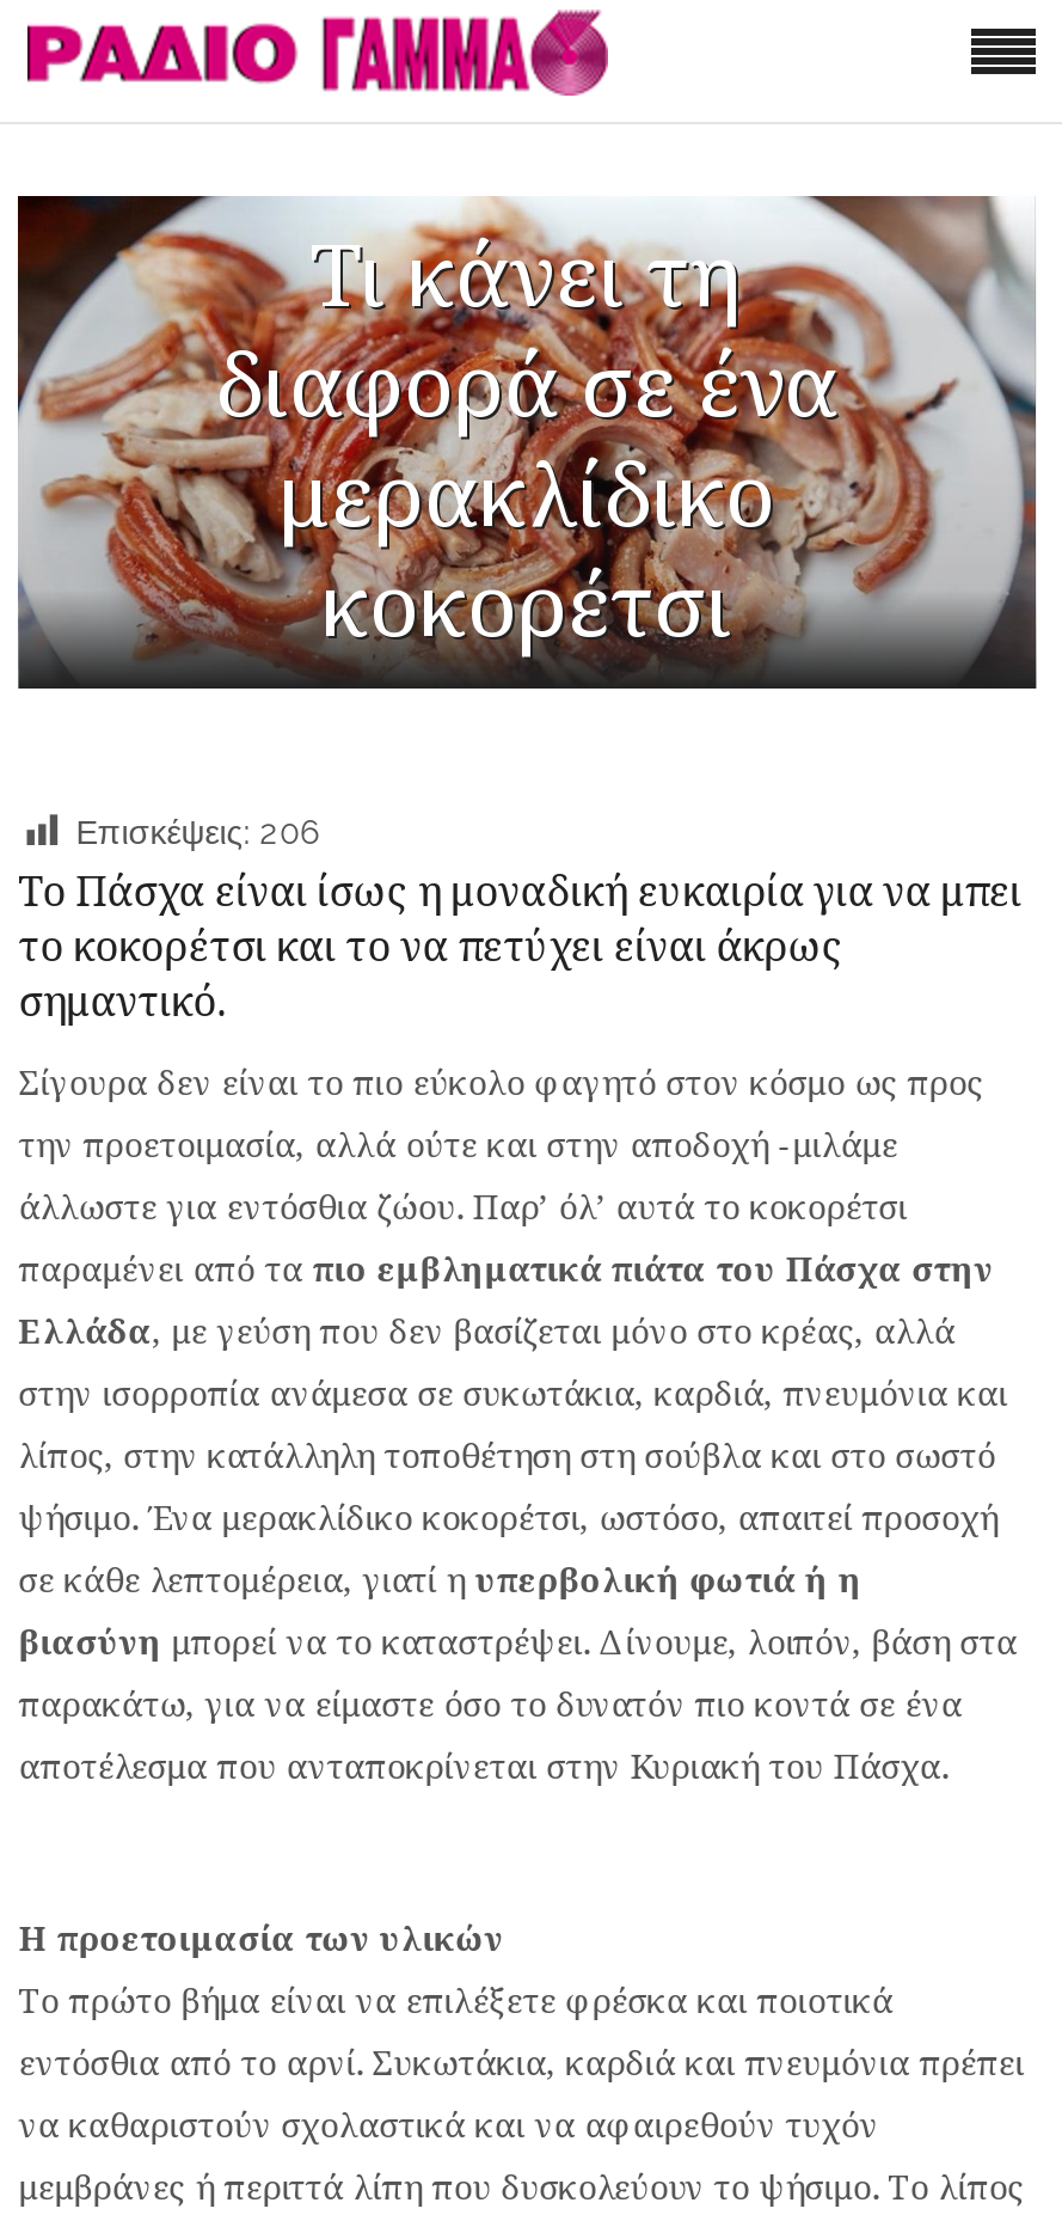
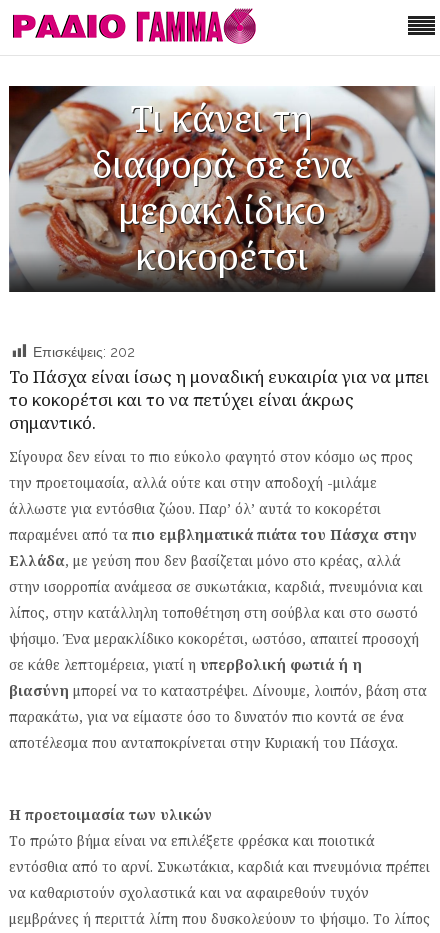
[76,812,322,850] Επισκέψεις: 206 -> [33,344,135,360] Επισκέψεις: 202

